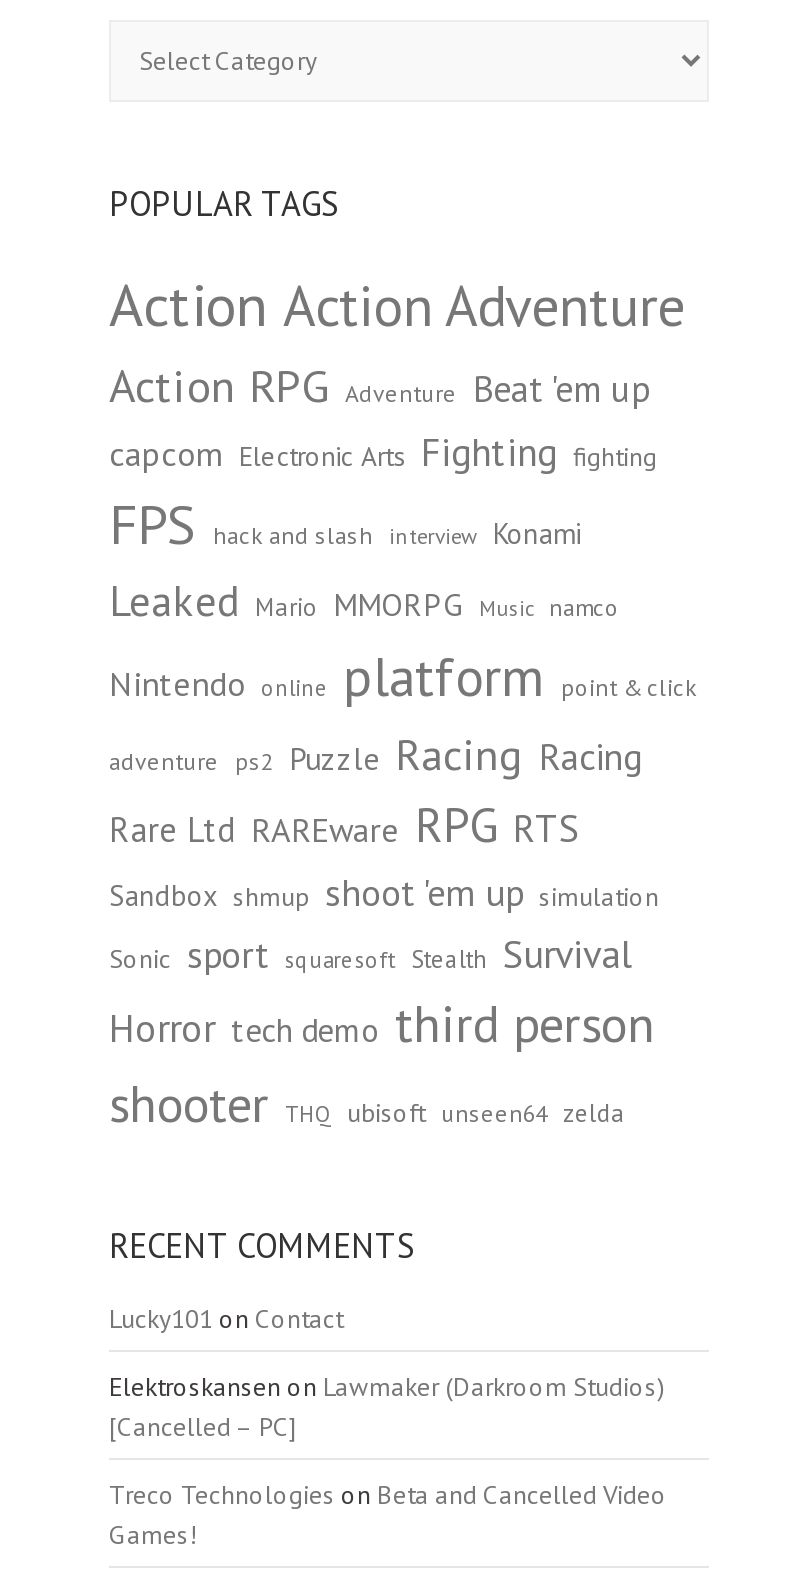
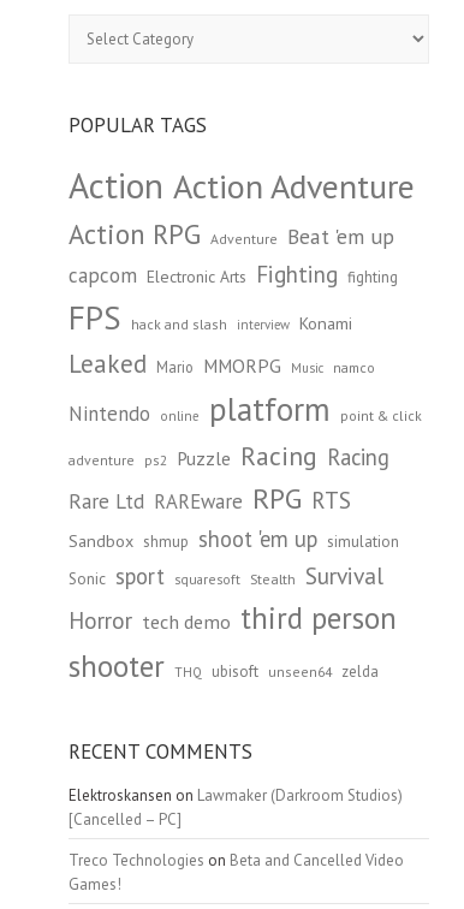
[109,1302,343,1336] Lucky101 on Contact -> none

